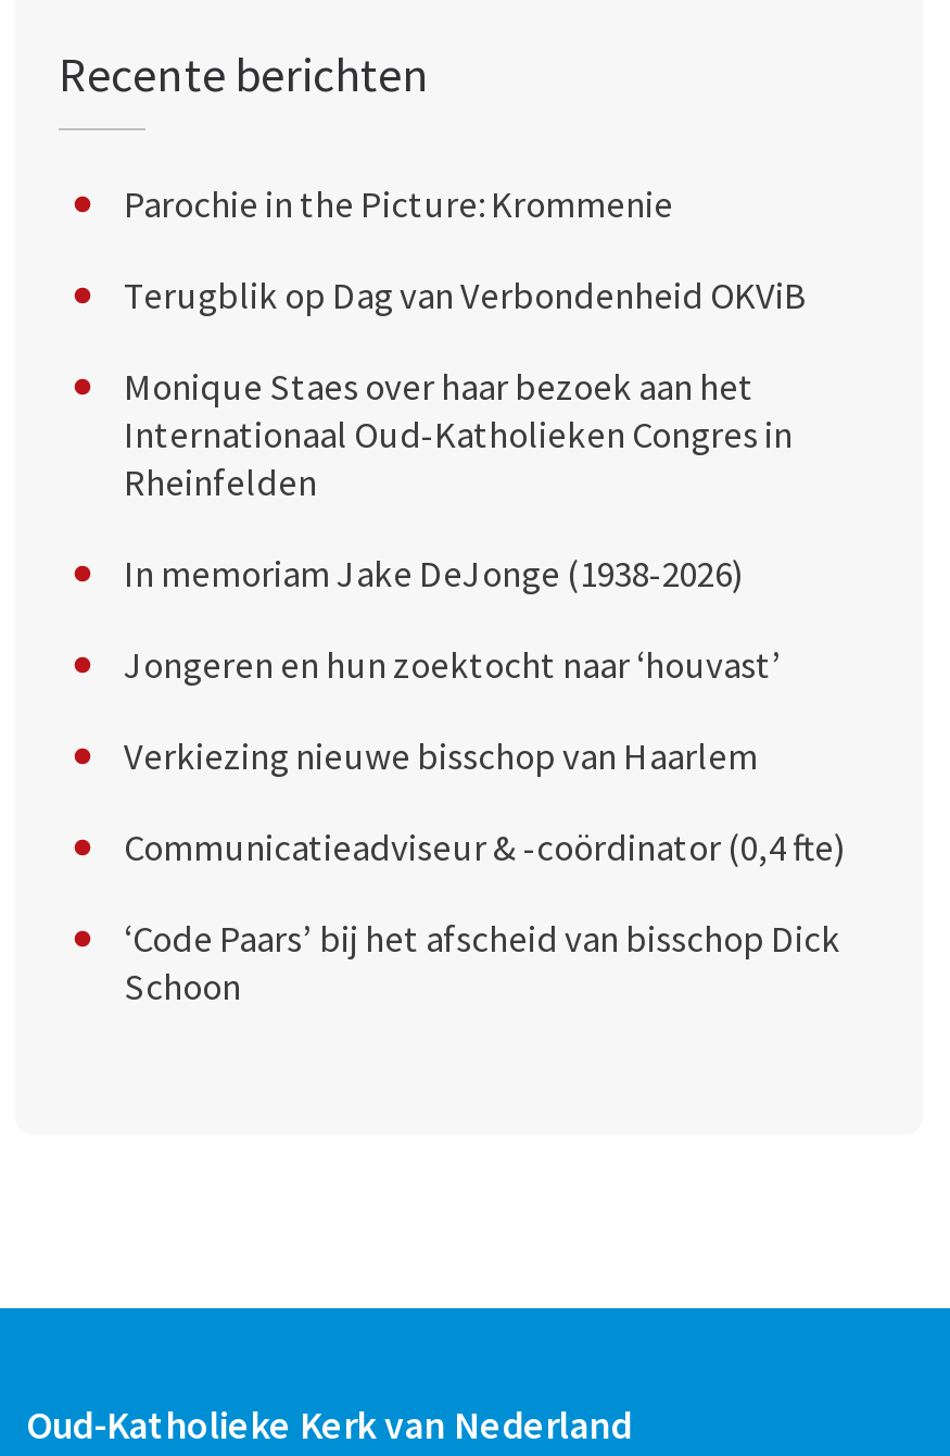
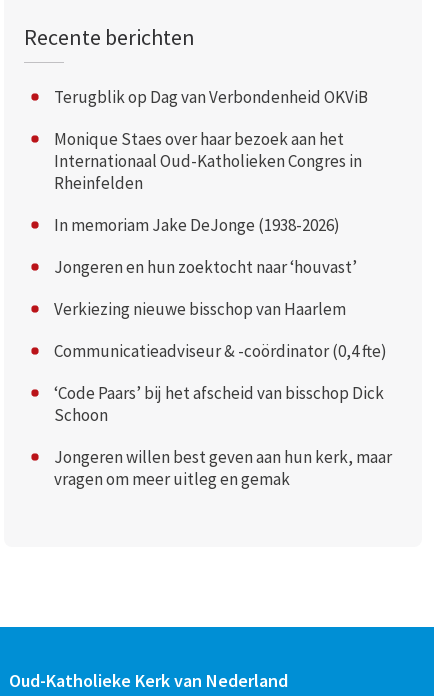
[124,179,673,227] Parochie in the Picture: Krommenie -> none
moved [124,270,847,1009] -> [54,86,387,426]: Terugblik op Dag van Verbondenheid OKViB | Monique Staes over haar bezoek aan het | Internationaal Oud-Katholieken Congres in | ... | ‘Code Paars’ bij het afscheid van bisschop Dick | Schoon
none -> [54,446,392,490] Jongeren willen best geven aan hun kerk, maar | vragen om meer uitleg en gemak

